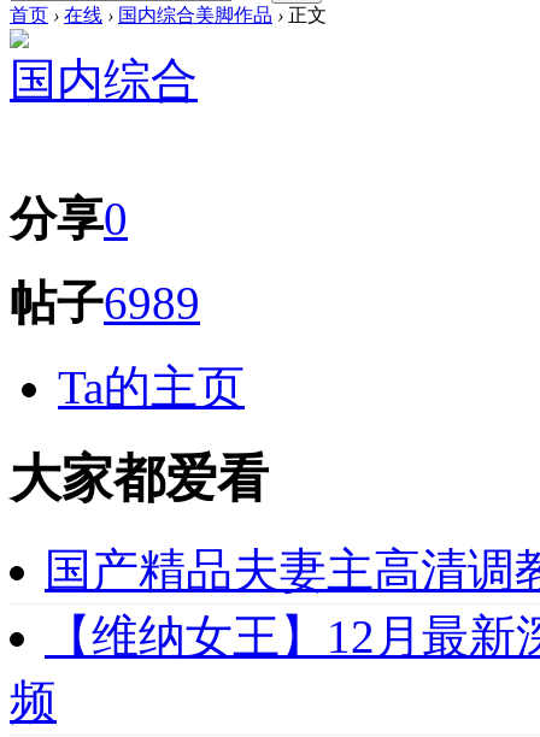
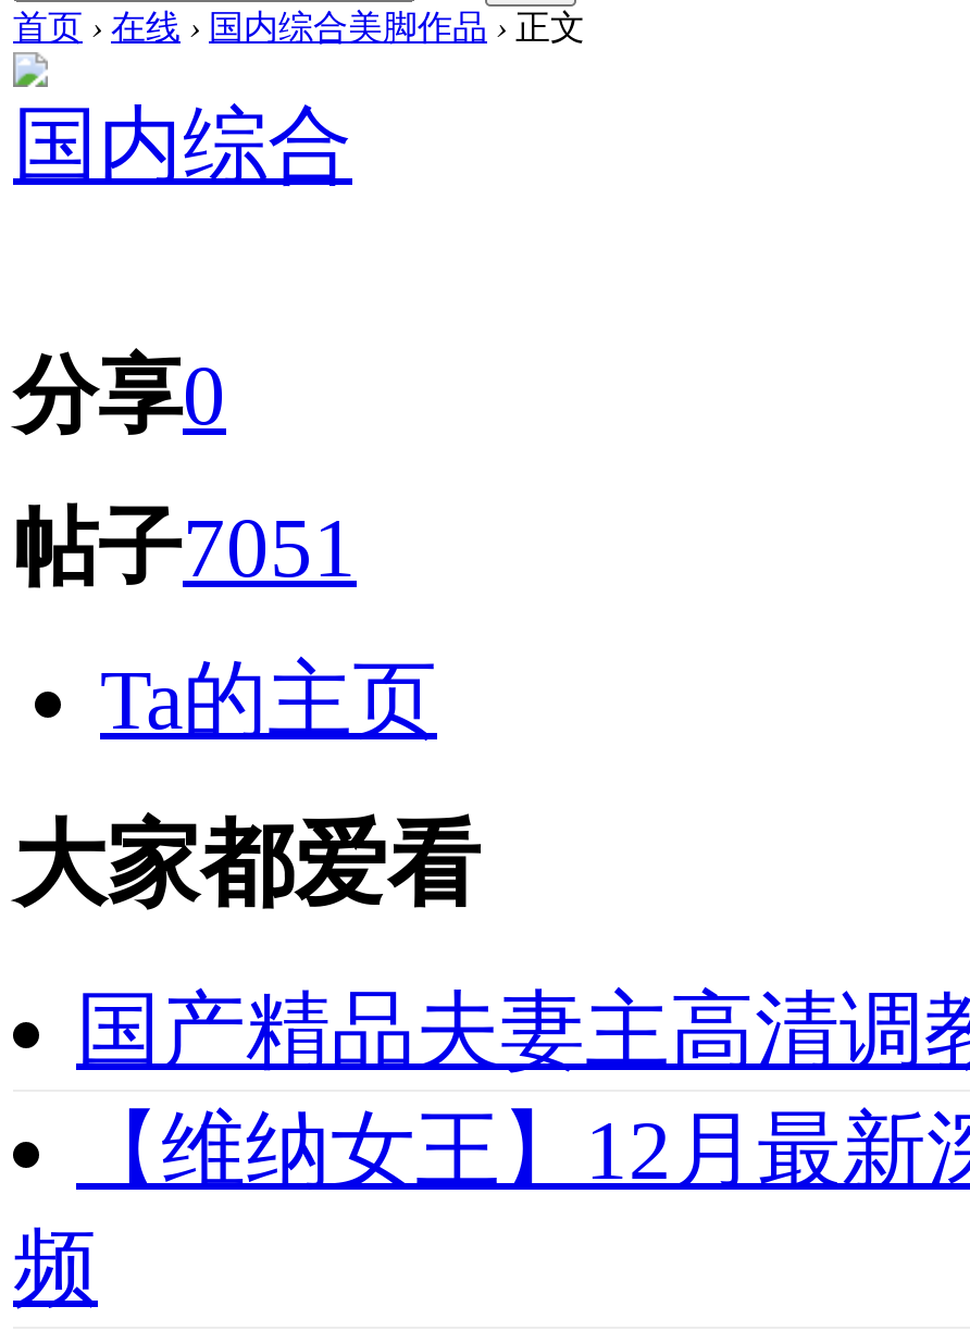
[10,277,200,329] 帖子6989 -> [13,500,357,593] 帖子7051

